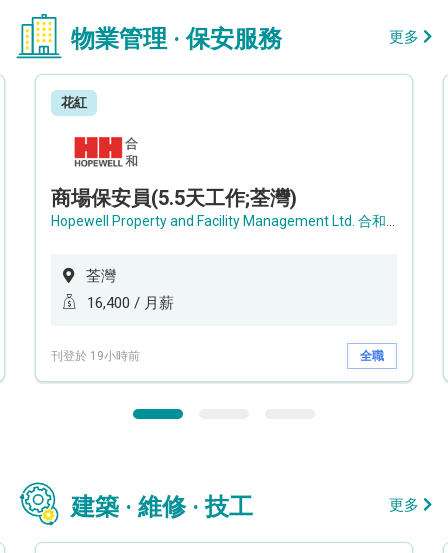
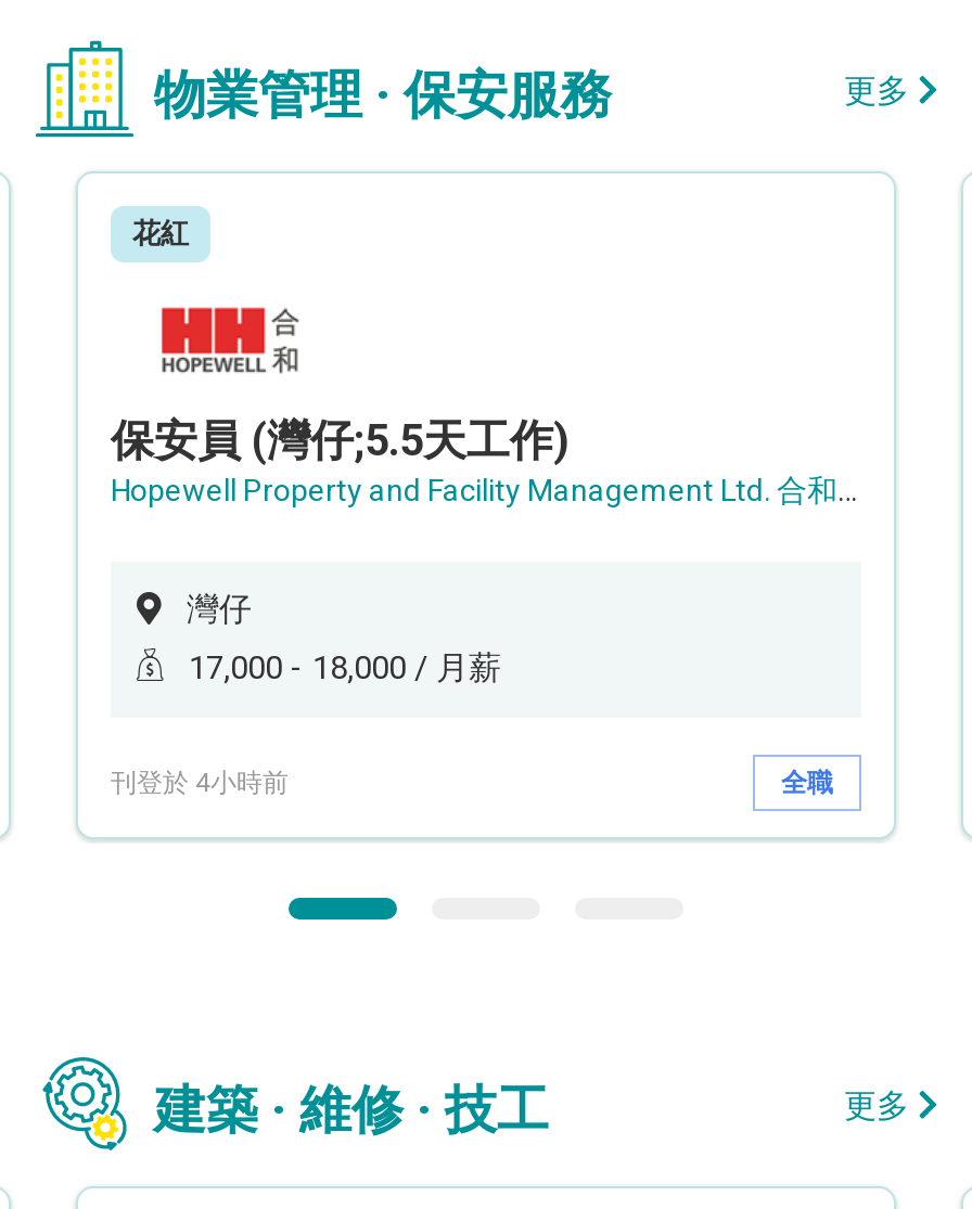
[51,186,297,210] 商場保安員(5.5天工作;荃灣) -> [111,414,568,466] 保安員 (灣仔;5.5天工作)
[86,267,116,285] 荃灣 -> [187,590,252,629] 灣仔
[87,294,174,312] 16,400 / 月薪 -> [189,649,501,688] 17,000 - 18,000 / 月薪
[51,348,140,362] 刊登於 19小時前 -> [111,767,289,797] 刊登於 4小時前

